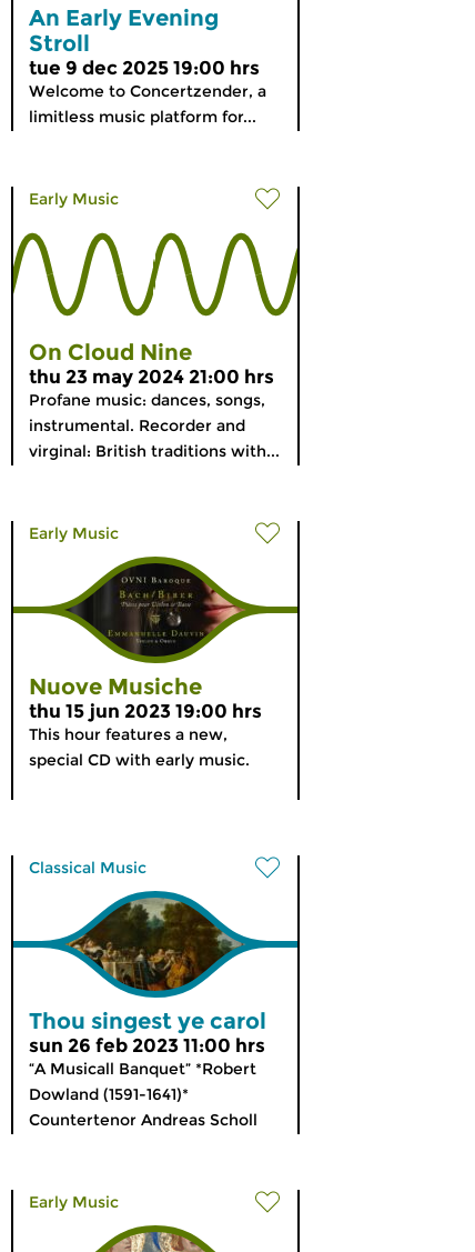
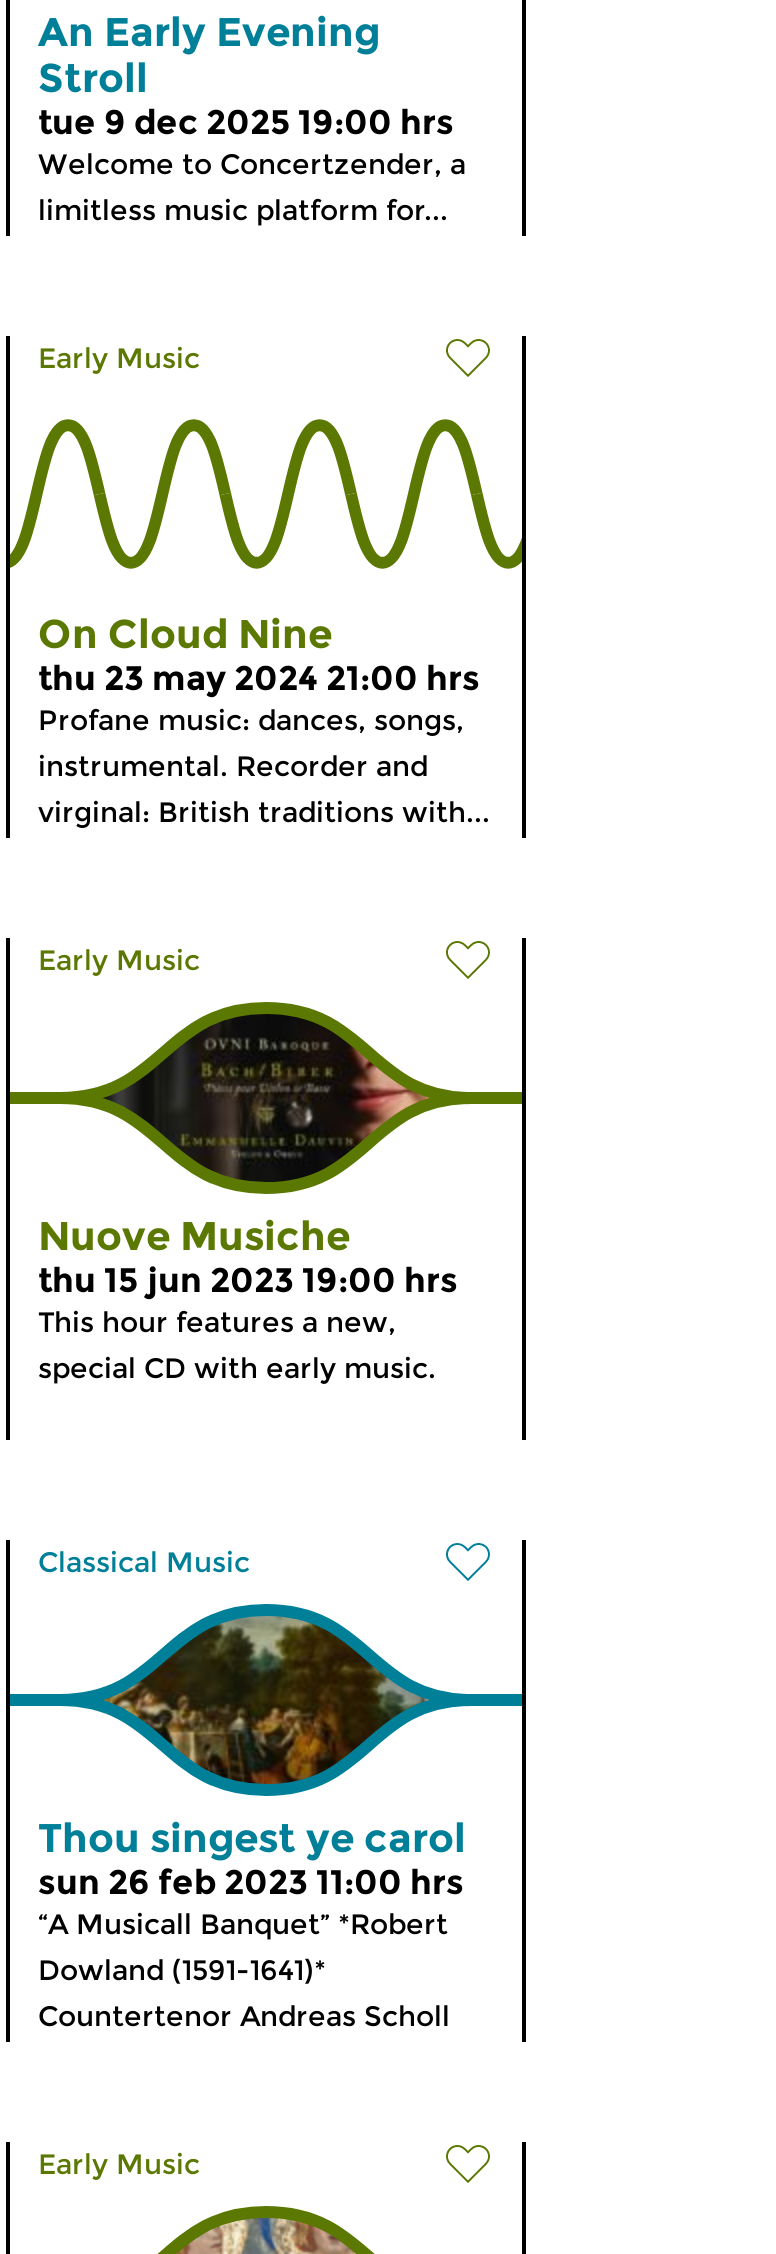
[12,232,299,317] [image] -> [8,416,524,572] [image]

